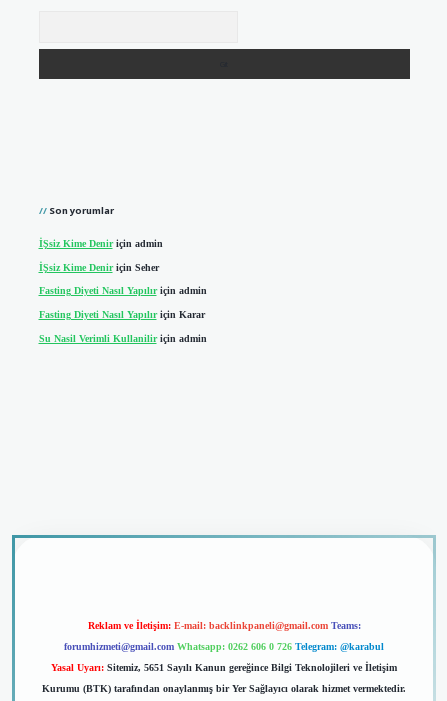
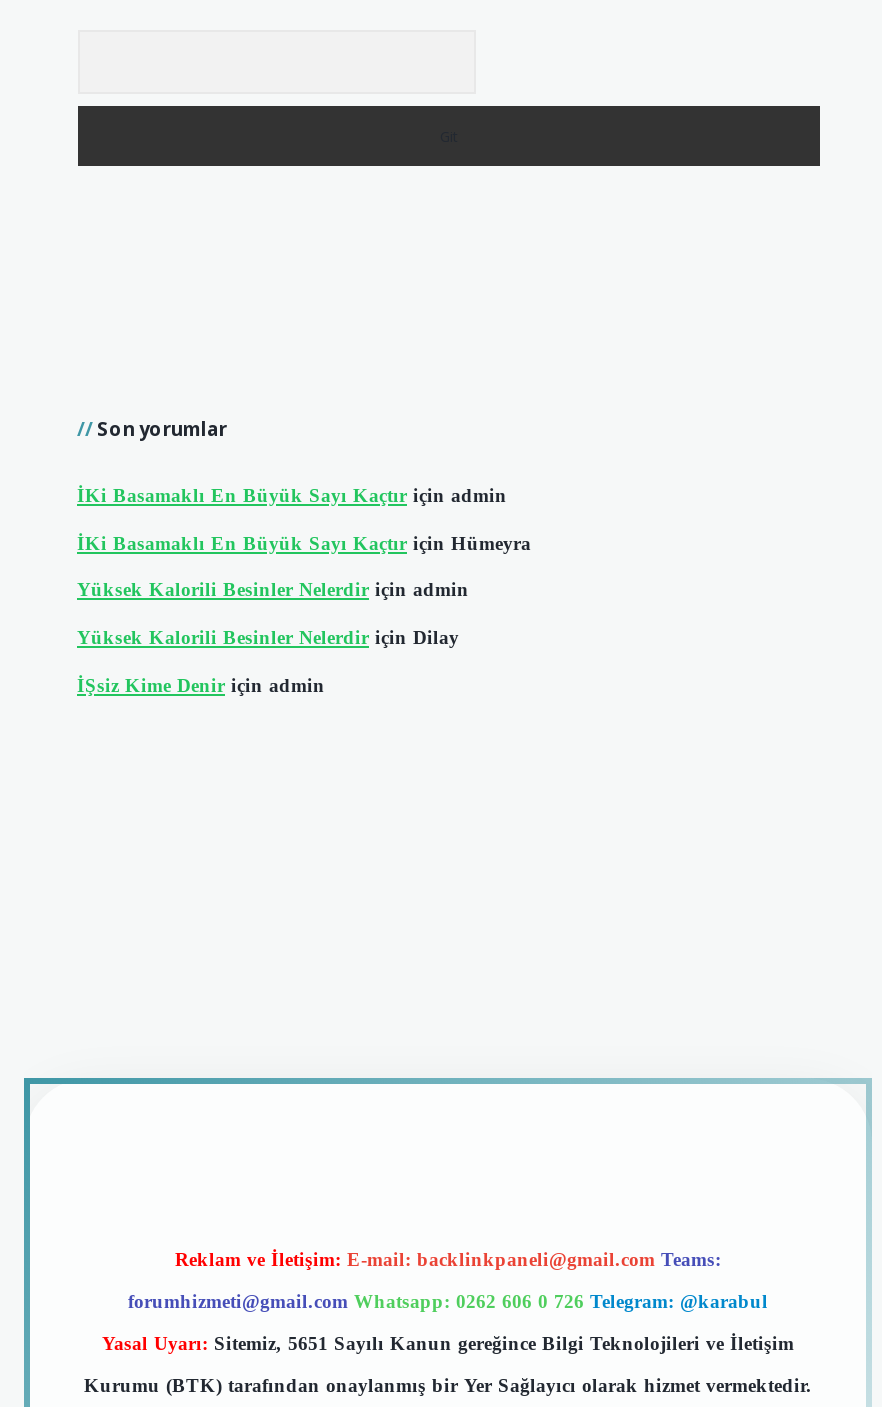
none -> [77,484,531,648] İKi Basamaklı En Büyük Sayı Kaçtır için admin | İKi Basamaklı En Büyük Sayı Kaçtır için Hümeyra | Yüksek Kalorili Besinler Nelerdir için admin | Yüksek Kalorili Besinler Nelerdir için Dilay
moved [38,238,162,249] -> [77,673,325,695]: İŞsiz Kime Denir için admin
[38,262,206,343] İŞsiz Kime Denir için Seher | Fasting Diyeti Nasıl Yapılır için admin | Fasting Diyeti Nasıl Yapılır için Karar | Su Nasil Verimli Kullanilir için admin -> none

